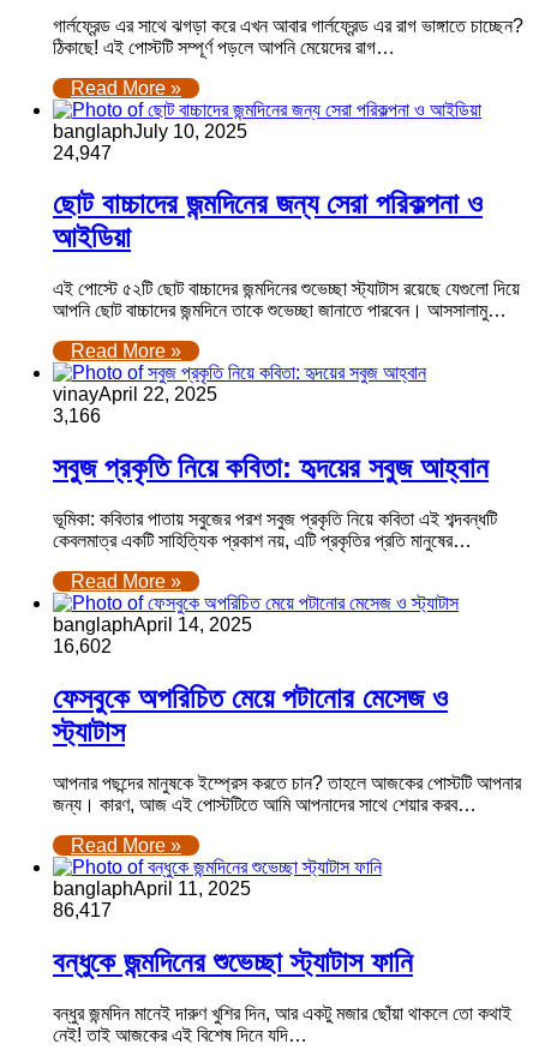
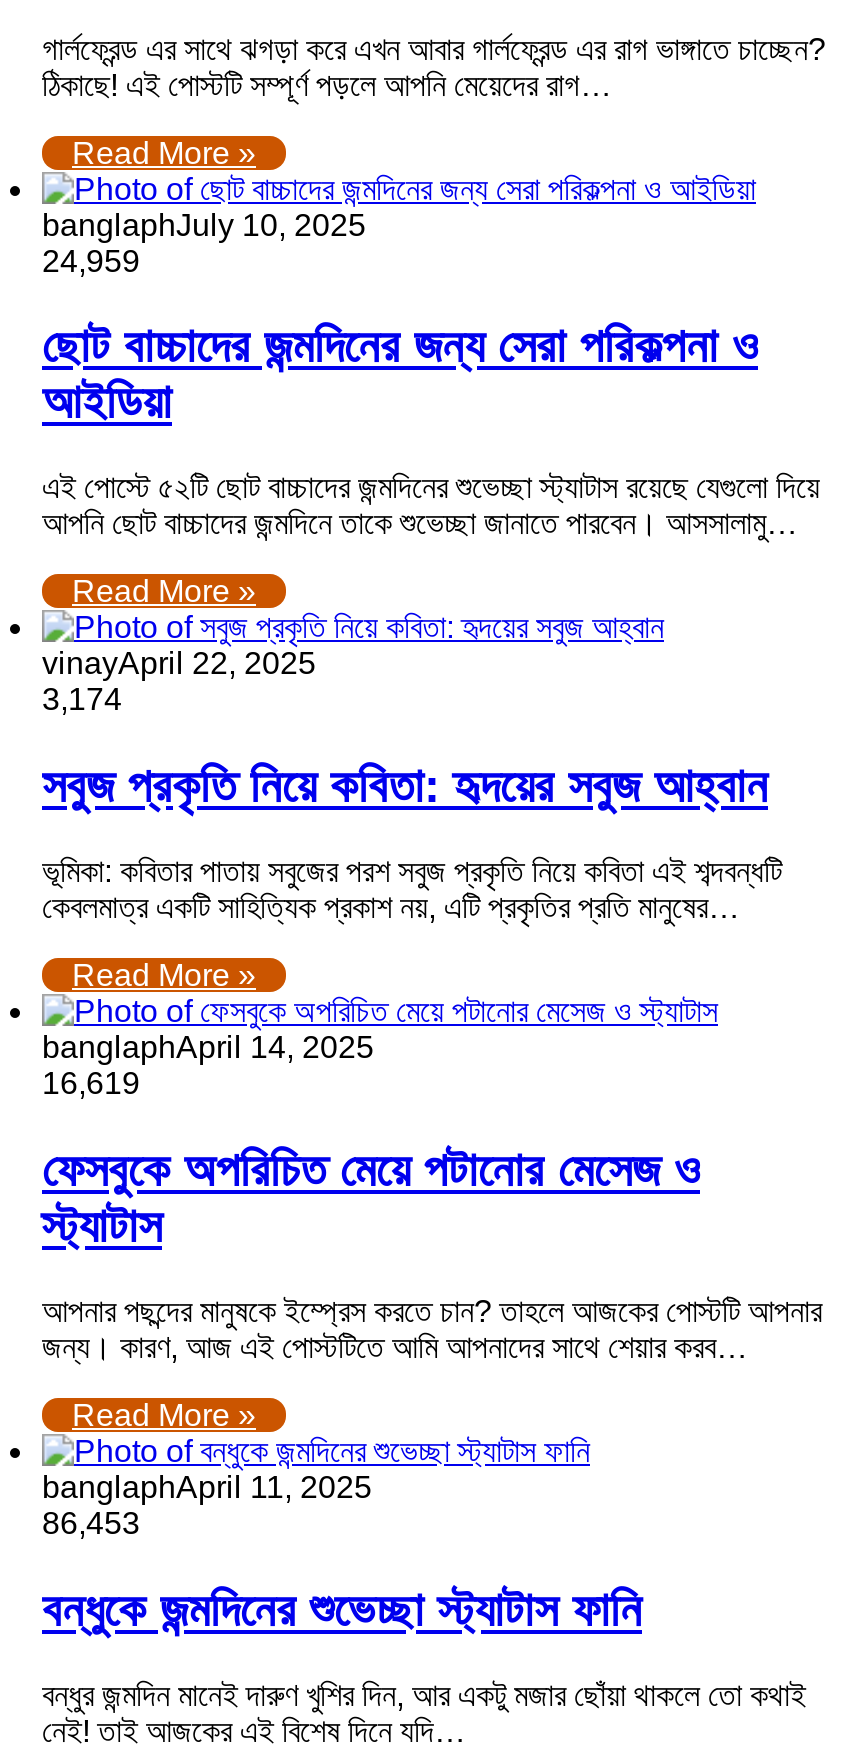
[53,142,112,163] 24,947 -> [42,243,140,277] 24,959
[53,406,101,426] 3,166 -> [42,683,122,717] 3,174
[53,636,112,657] 16,602 -> [42,1066,140,1100] 16,619
[53,900,112,920] 86,417 -> [42,1506,140,1540] 86,453

